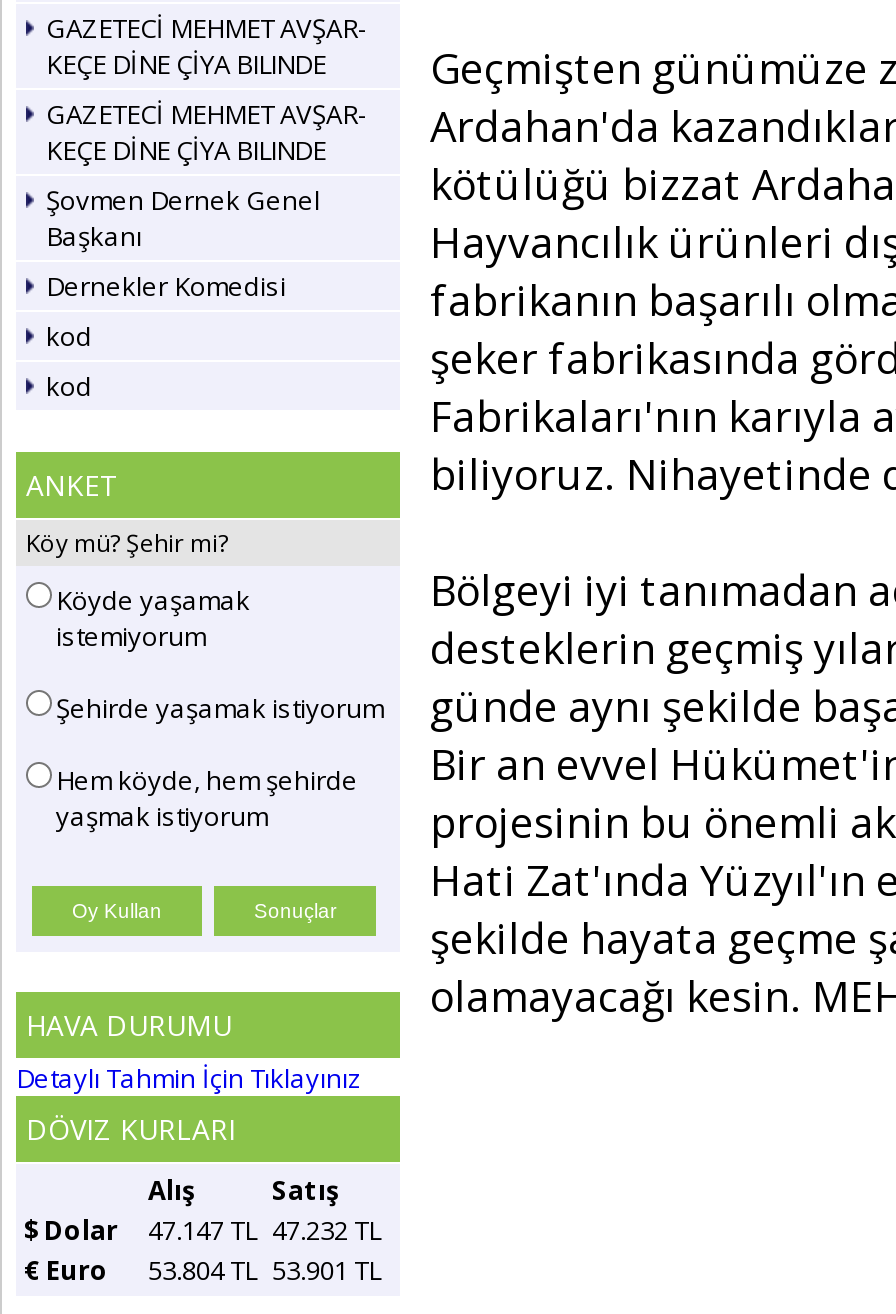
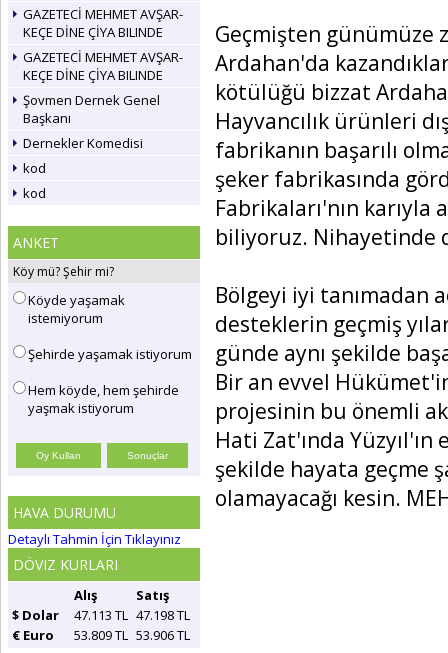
[24,1212,380,1248] $ Dolar 47.147 TL 47.232 TL -> [12,606,190,624] $ Dolar 47.113 TL 47.198 TL
[24,1252,380,1288] € Euro 53.804 TL 53.901 TL -> [12,626,190,644] € Euro 53.809 TL 53.906 TL

